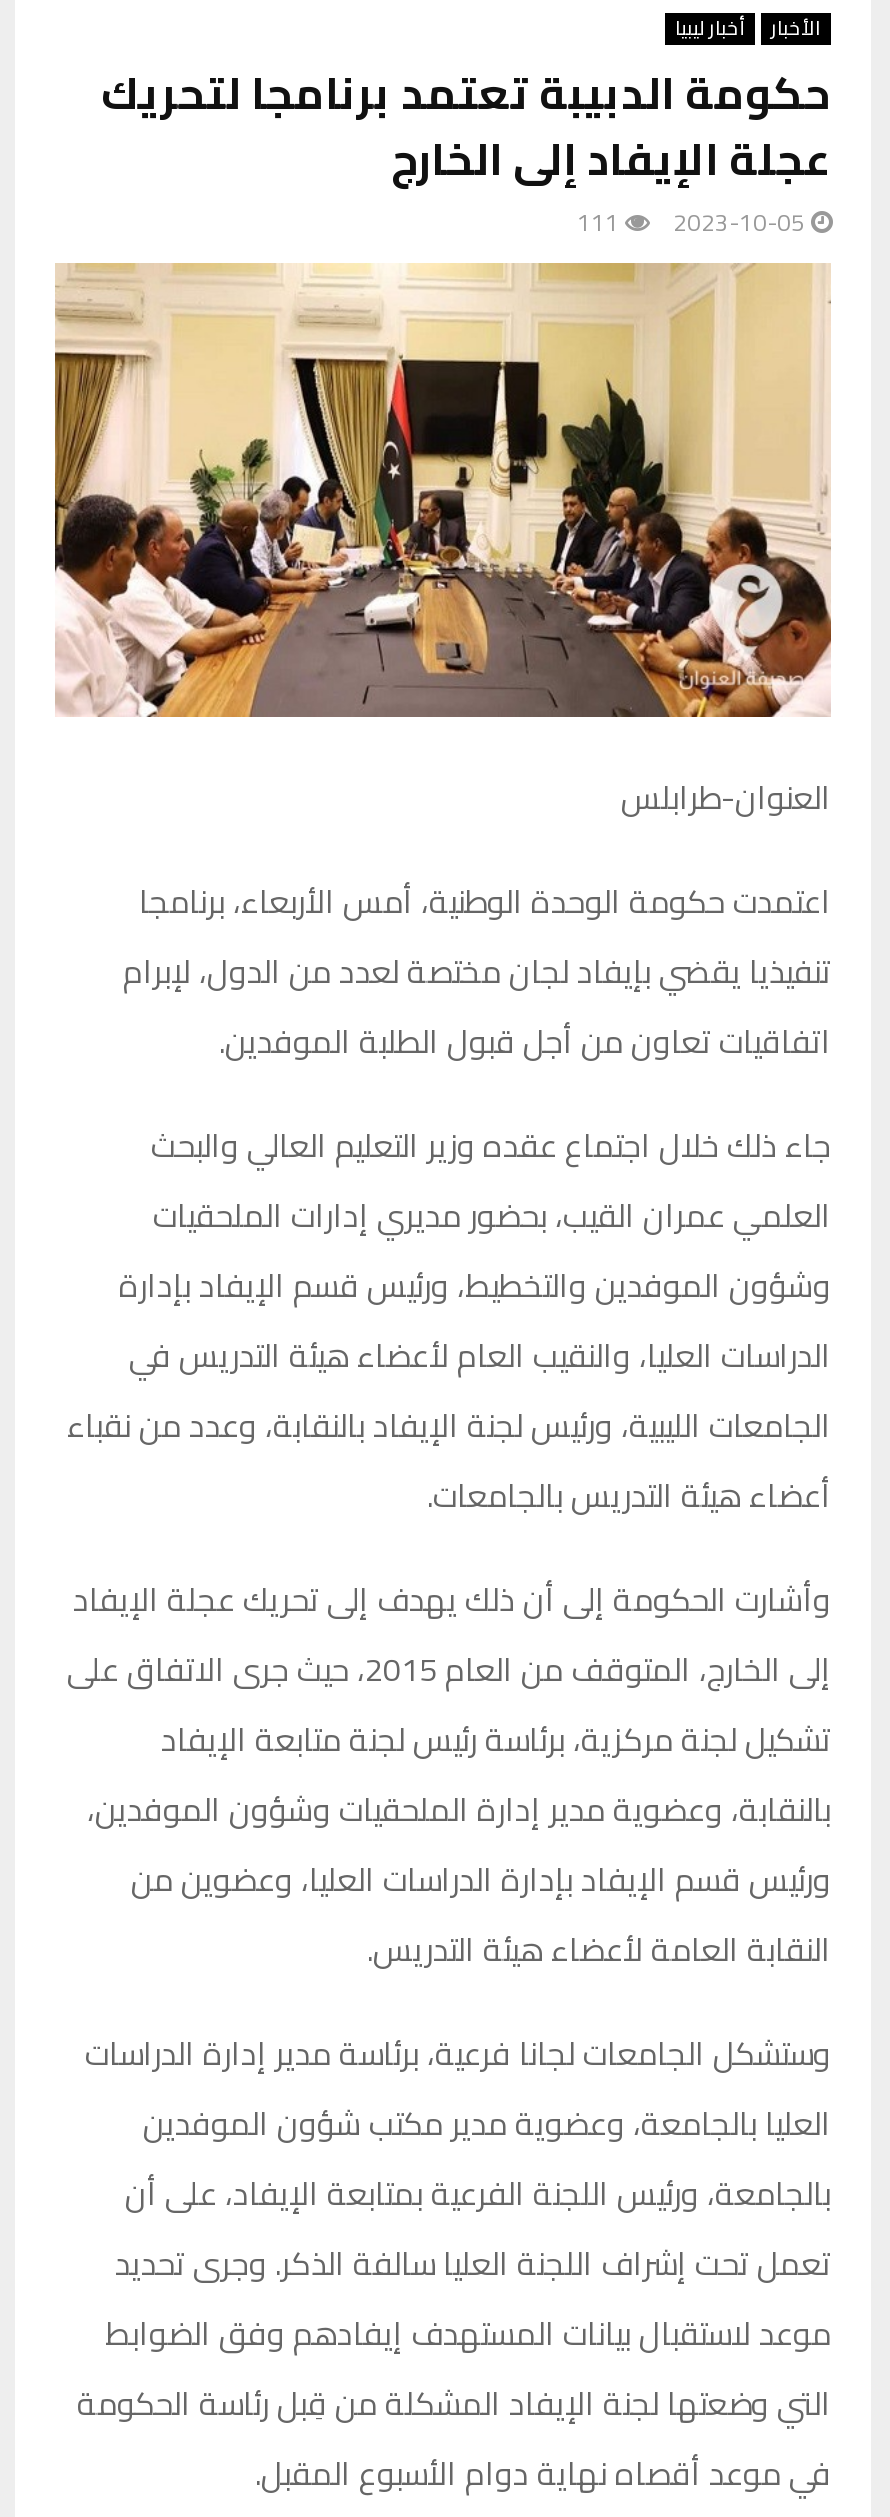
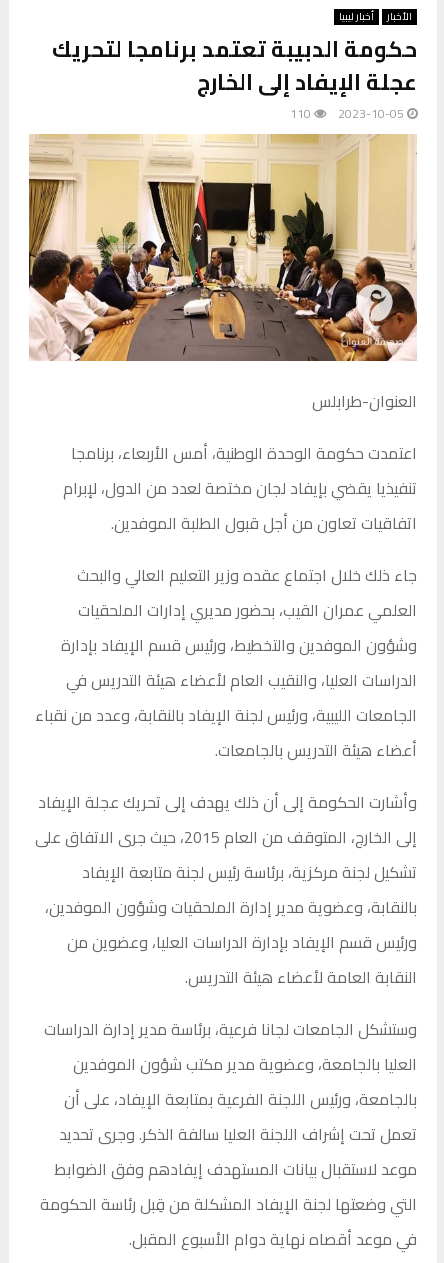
[577,199,805,245] 111 2023-10-05 -> [290,102,404,125] 110 2023-10-05

